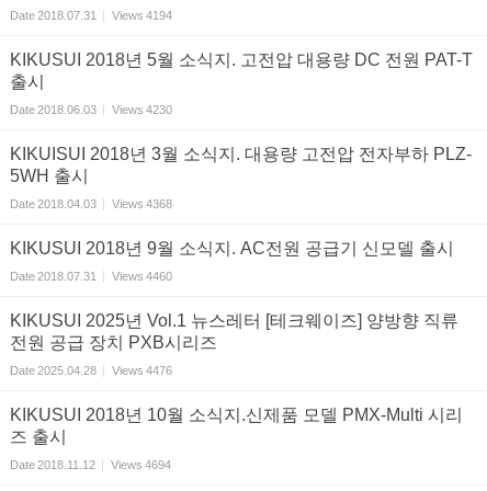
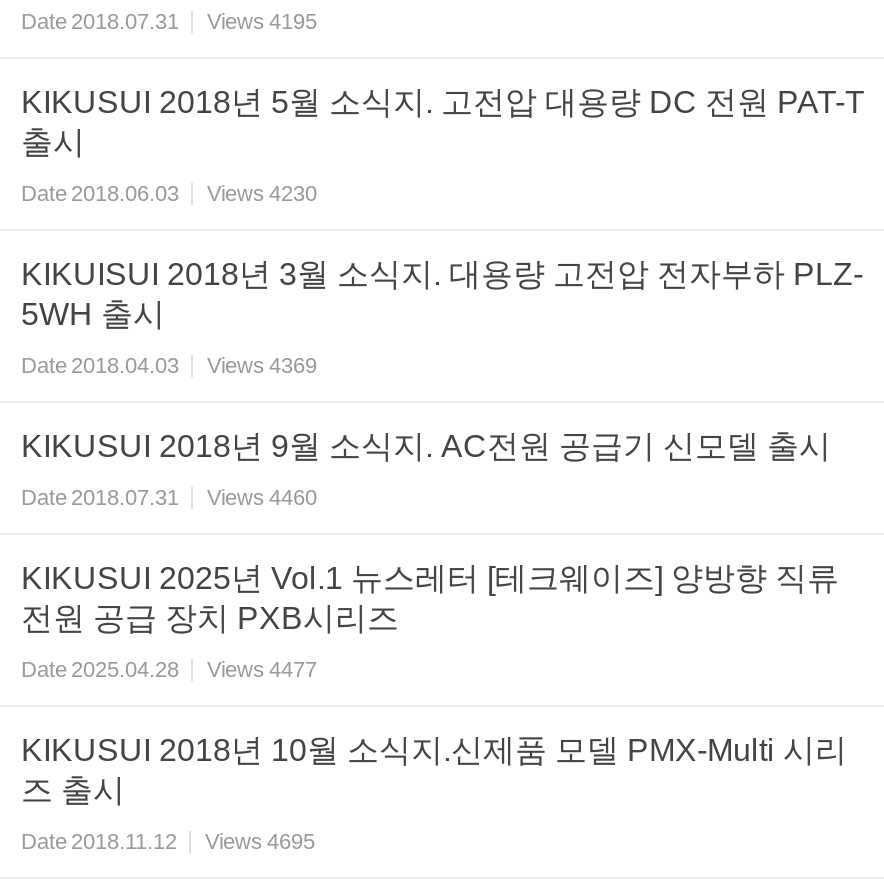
[10,8,172,21] Date 2018.07.31 Views 4194 -> [21,8,317,32] Date 2018.07.31 Views 4195
[10,197,172,210] Date 2018.04.03 Views 4368 -> [21,352,317,376] Date 2018.04.03 Views 4369
[10,363,172,377] Date 2025.04.28 Views 4476 -> [21,656,317,680] Date 2025.04.28 Views 4477
[10,458,171,471] Date 2018.11.12 Views 4694 -> [21,828,315,852] Date 2018.11.12 Views 4695

